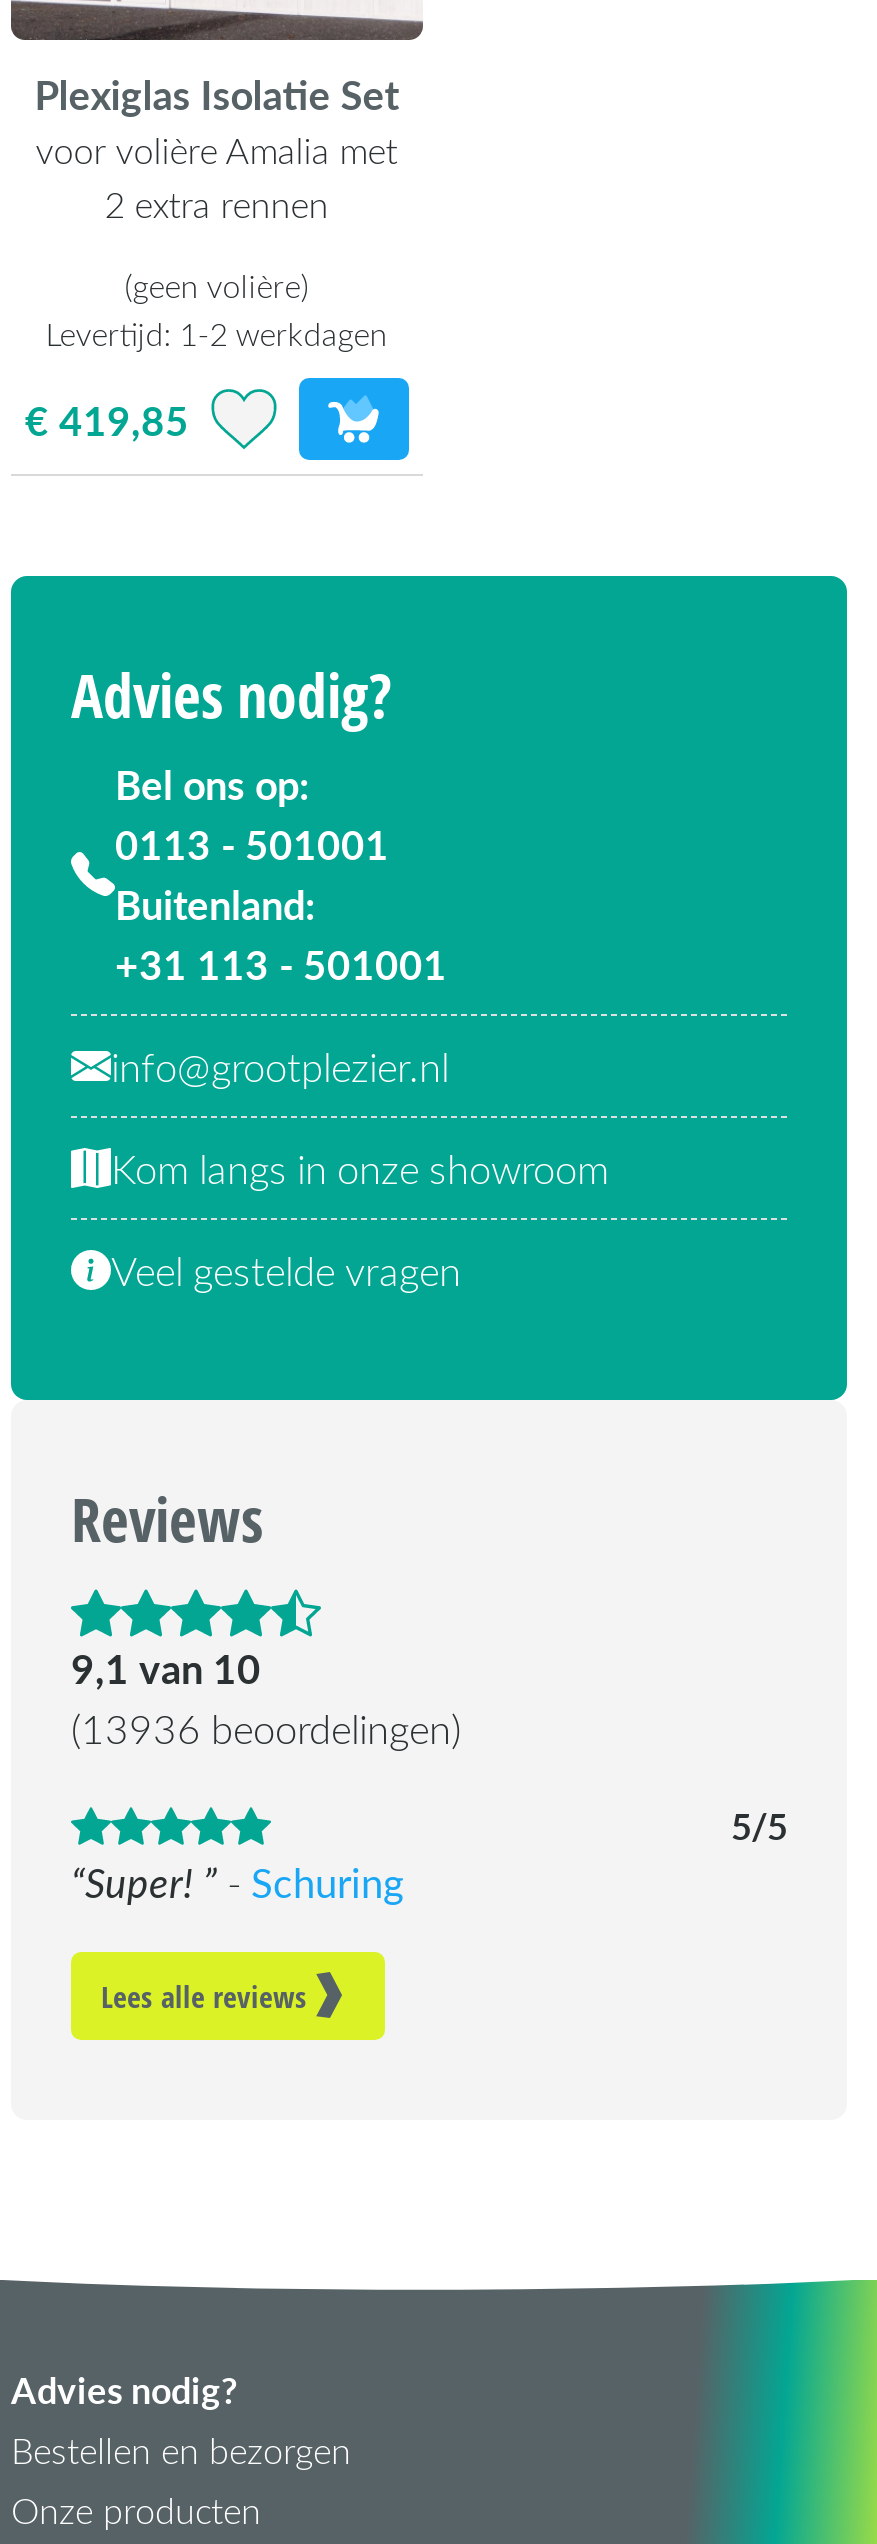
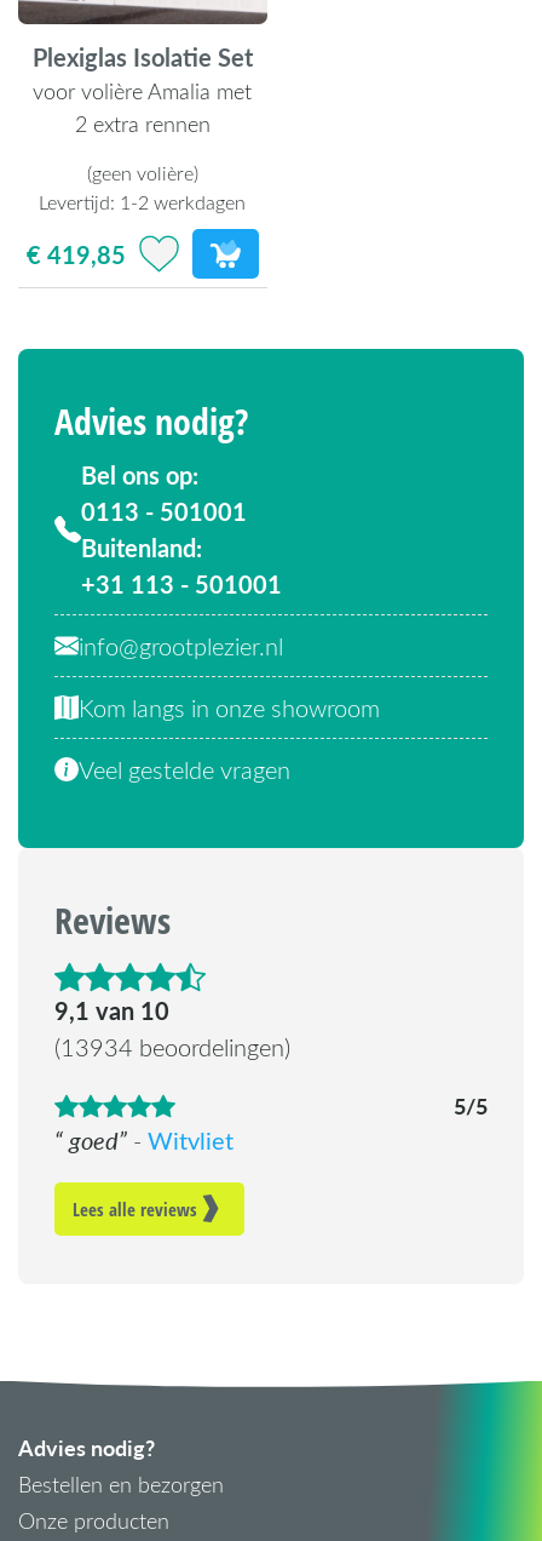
[71,1703,461,1755] (13936 beoordelingen) -> [54,1031,290,1063] (13934 beoordelingen)
[85,1855,403,1909] Super! - Schuring -> [63,1123,233,1156] goed - Witvliet

